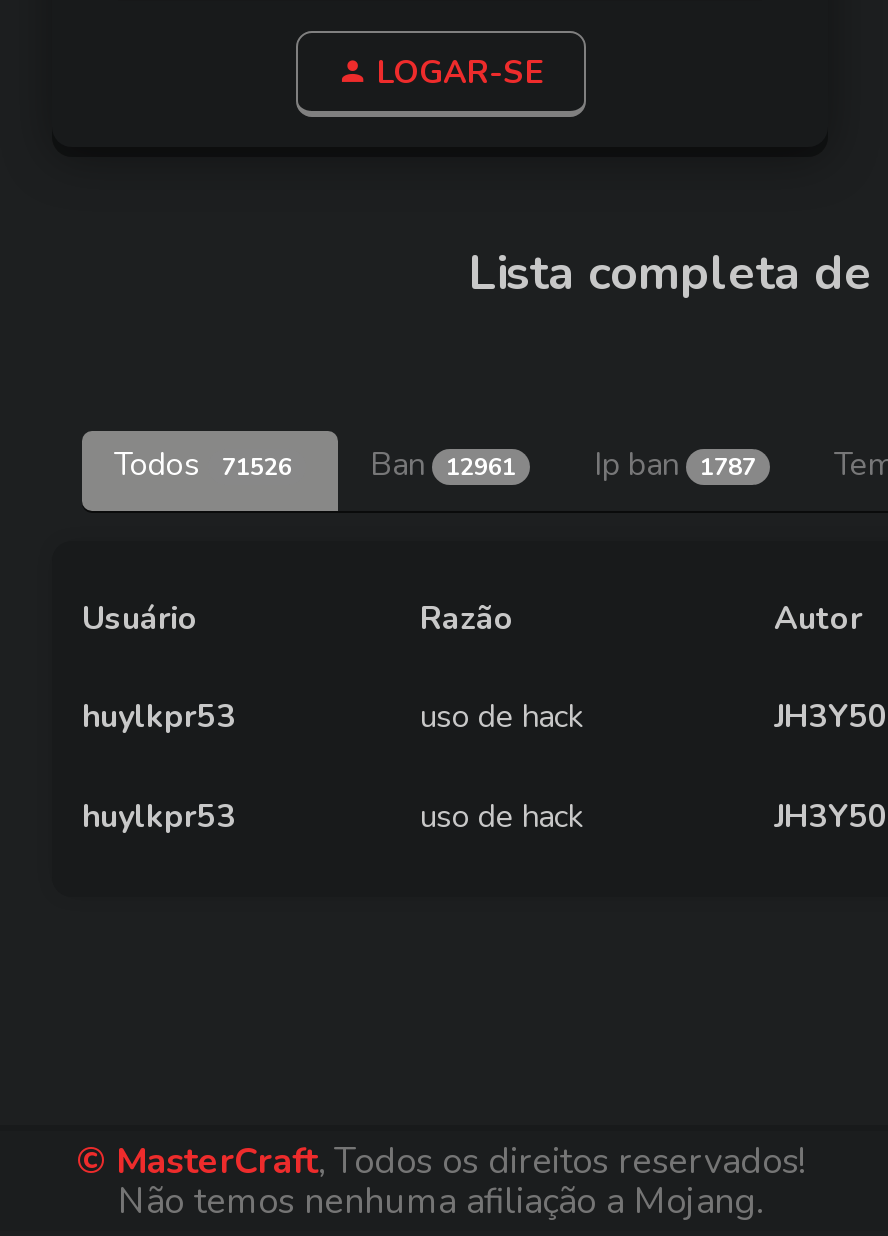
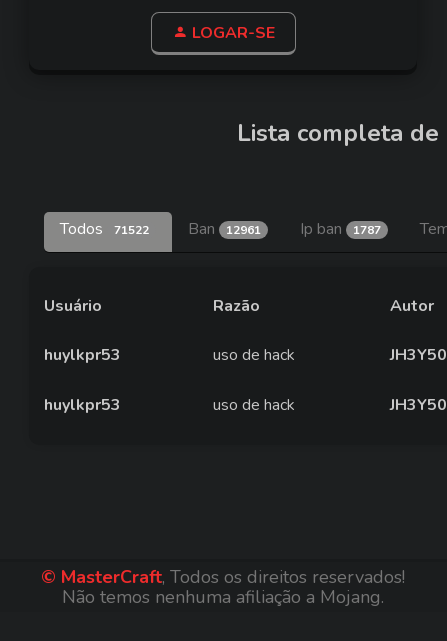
[114,443,292,487] Todos 71526 -> [60,218,149,240] Todos 71522

